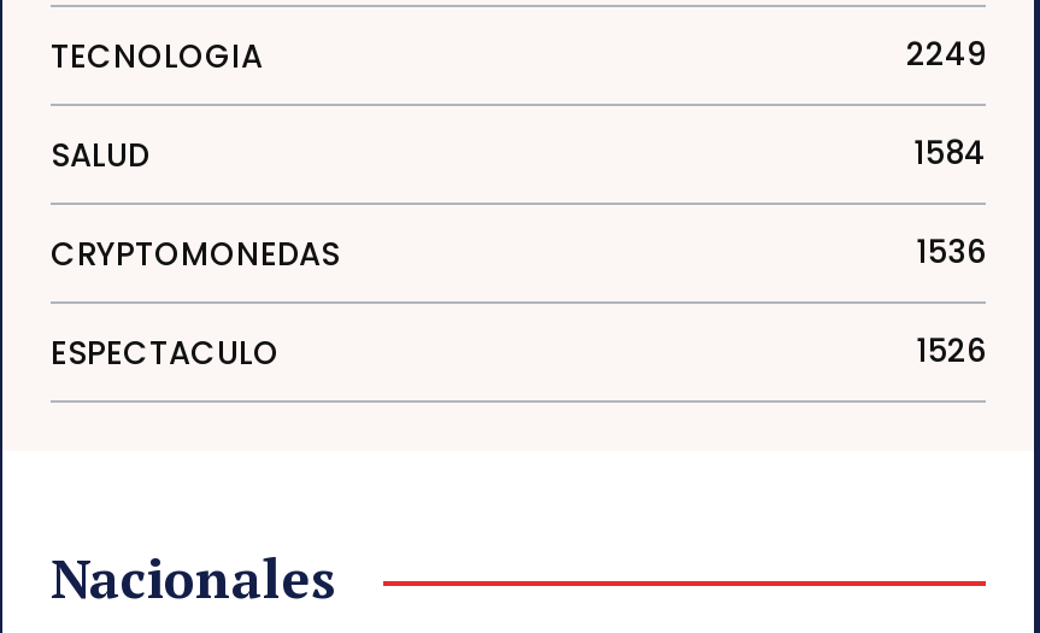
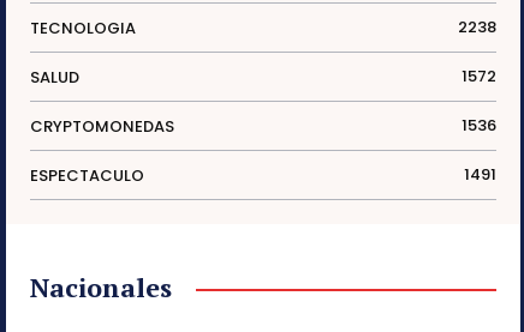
[906,31,986,77] 2249 -> [458,15,496,38] 2238
[913,130,986,176] 1584 -> [462,65,496,87] 1572
[916,328,986,374] 1526 -> [464,163,496,186] 1491

